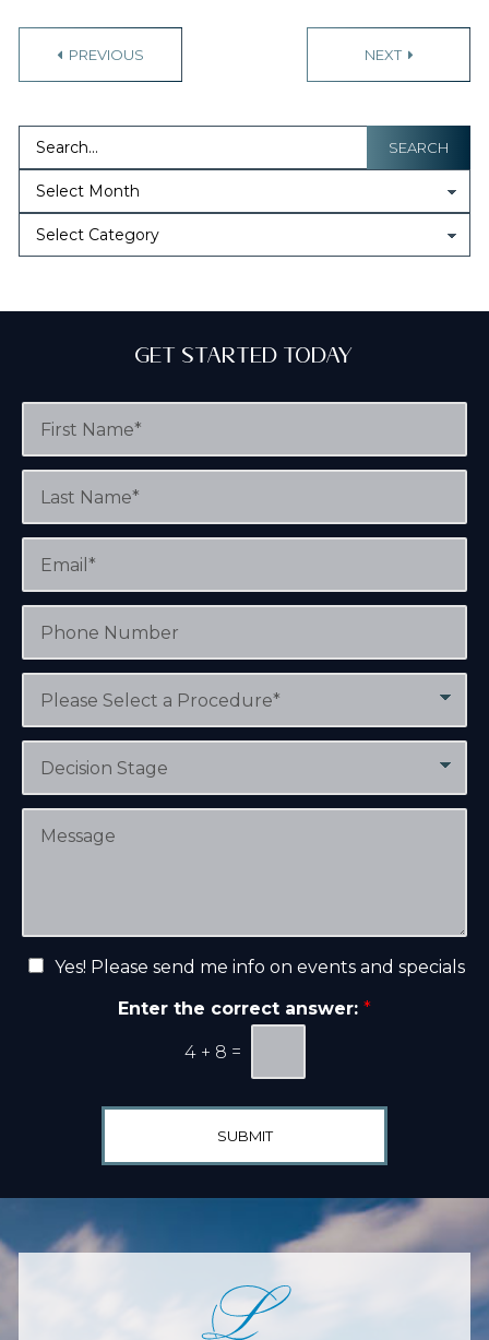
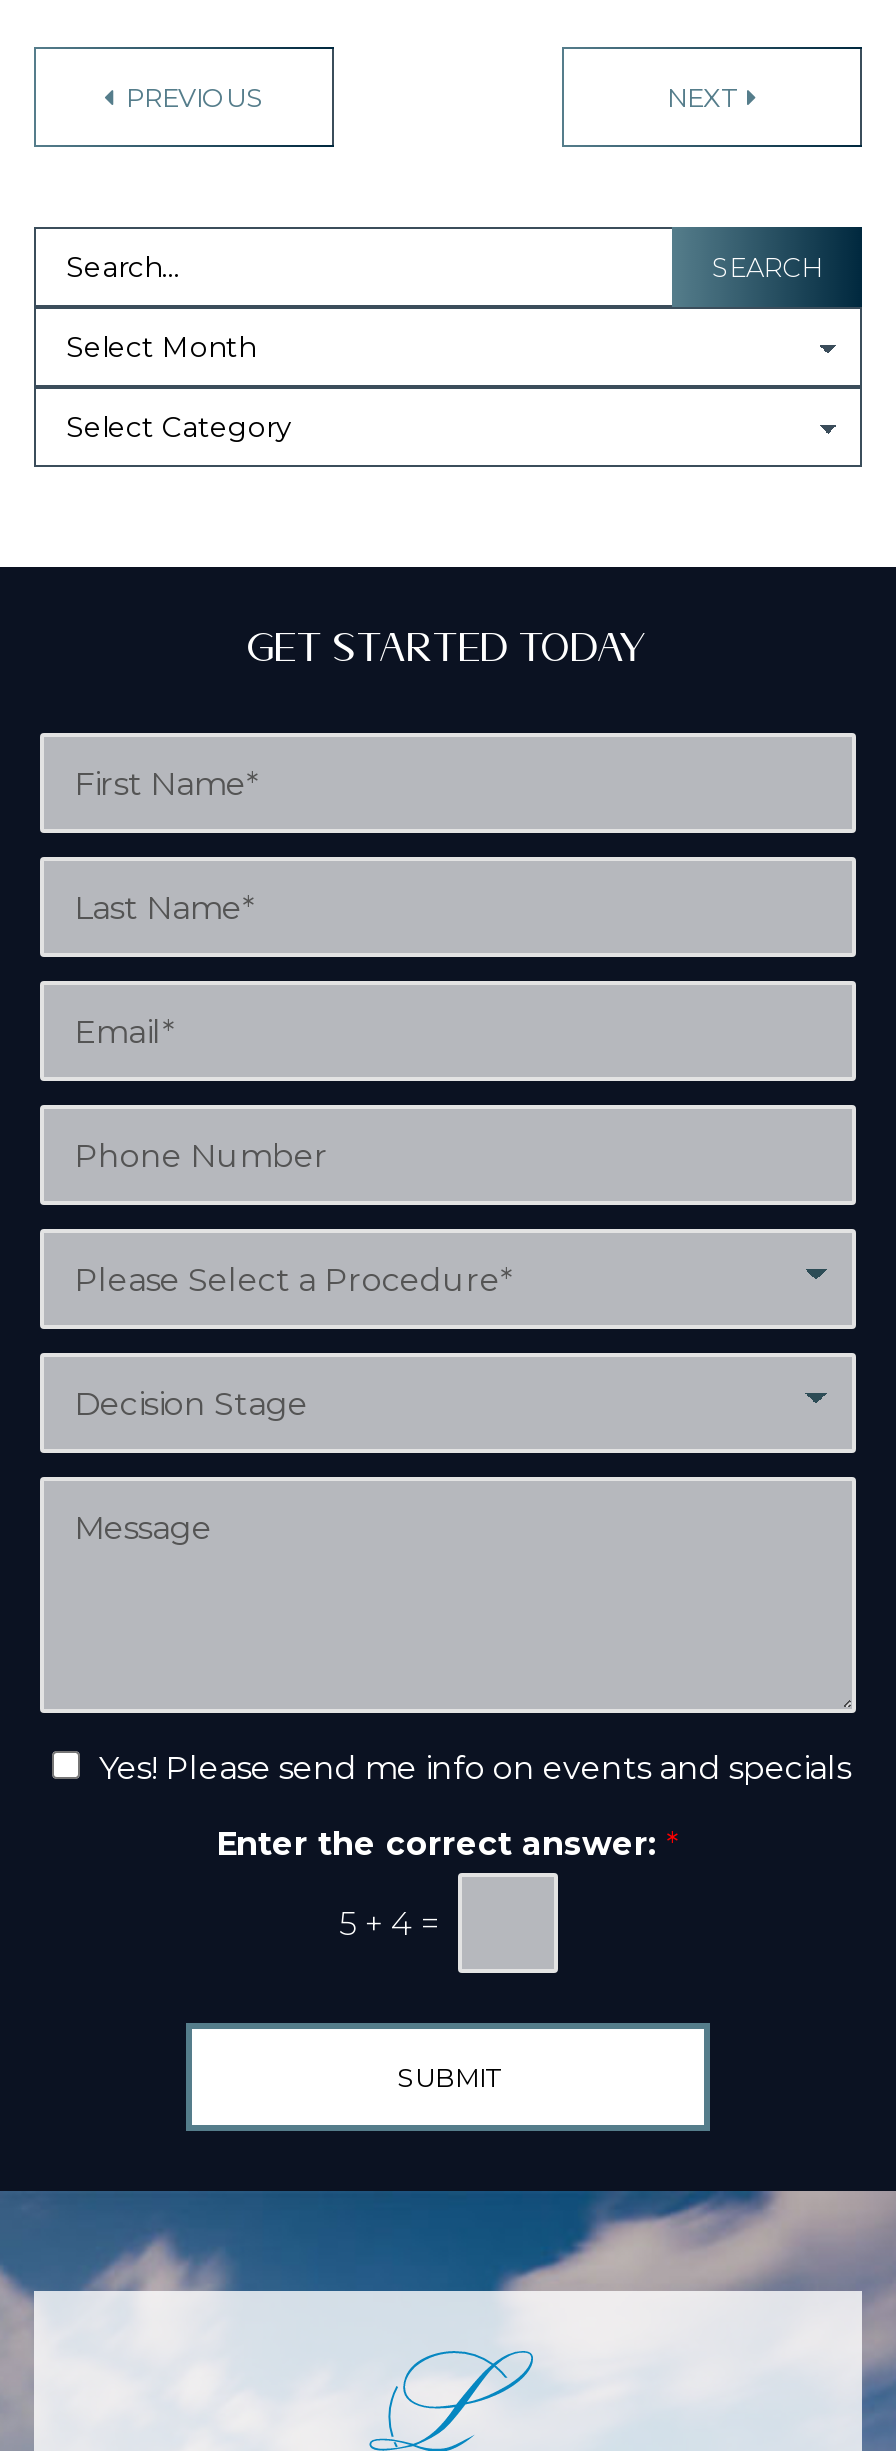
[184,1042,241,1062] 4 + 8 = -> [339,1904,439,1942] 5 + 4 =

